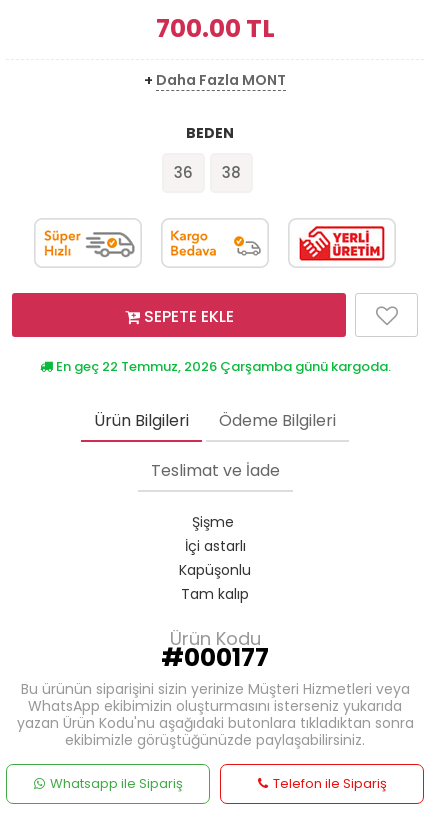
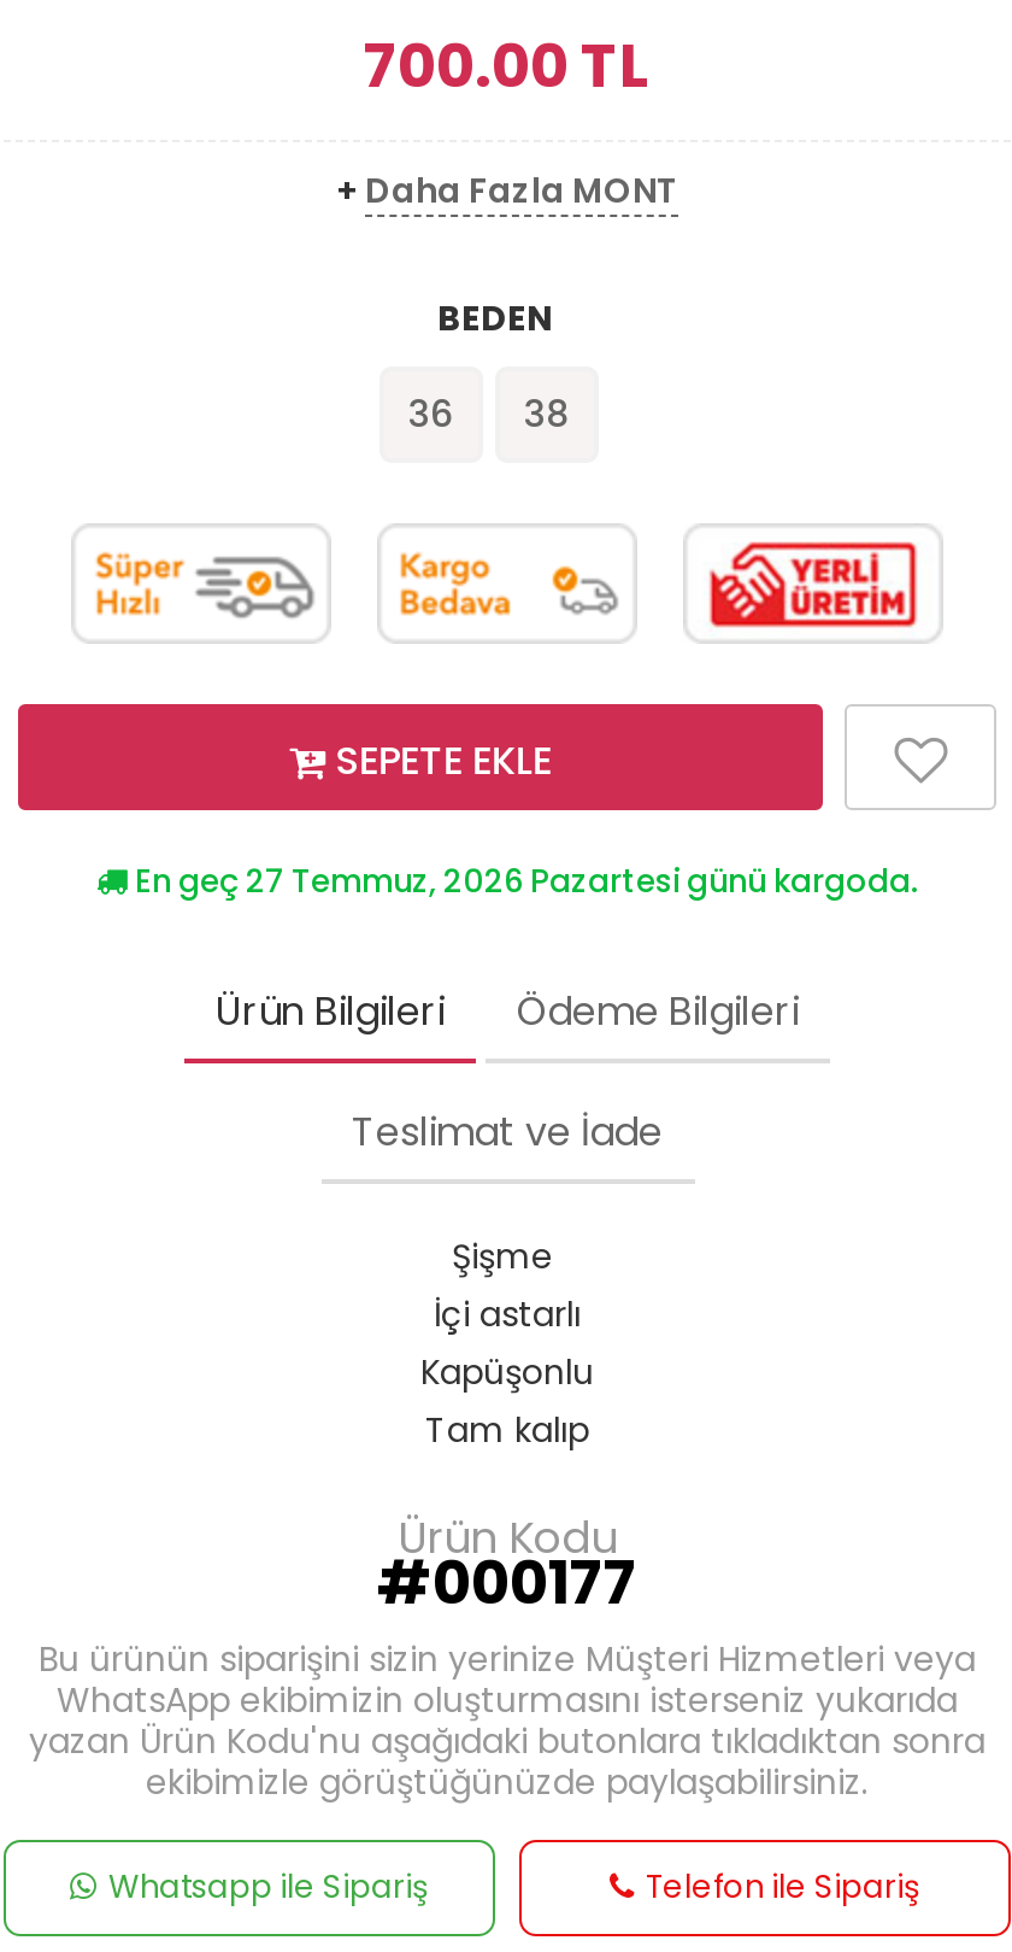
[55,357,390,376] En geç 22 Temmuz, 2026 Çarşamba günü kargoda. -> [135,858,918,904] En geç 27 Temmuz, 2026 Pazartesi günü kargoda.

